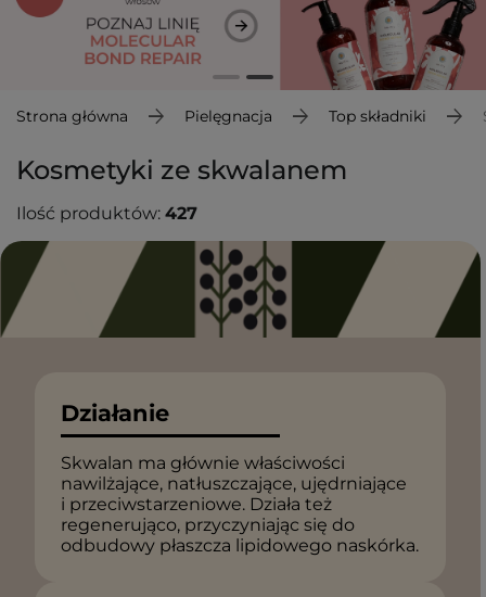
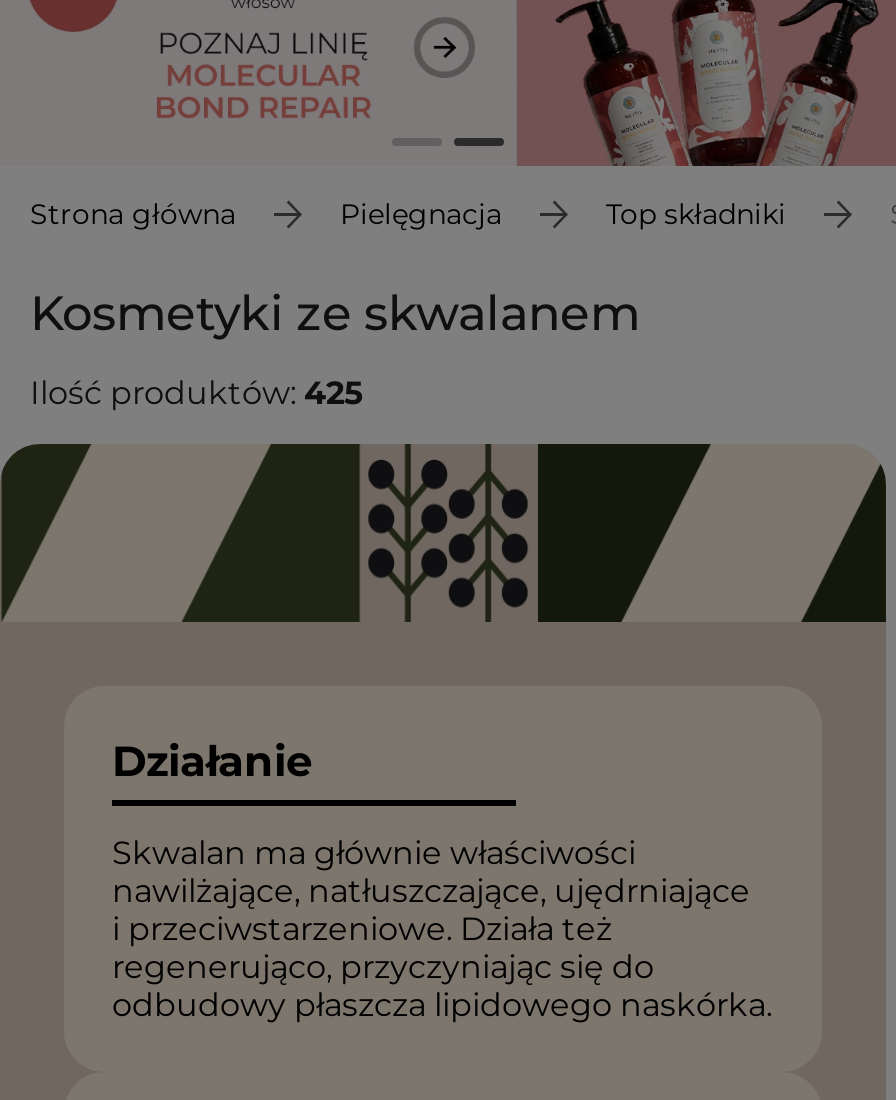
[16,204,197,224] Ilość produktów: 427 -> [30,375,364,413] Ilość produktów: 425

